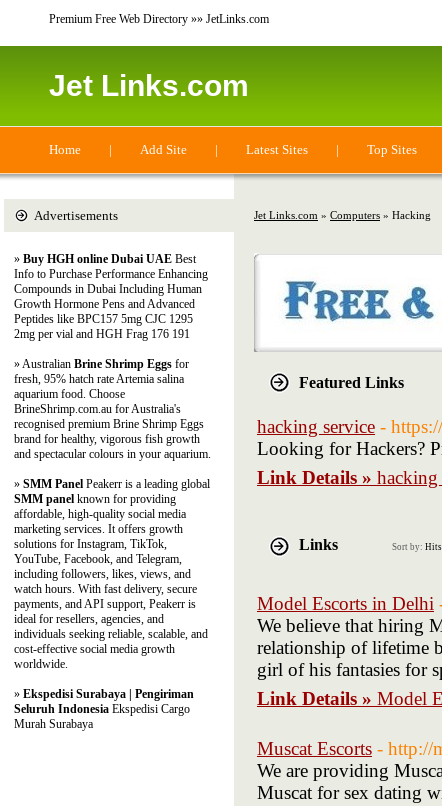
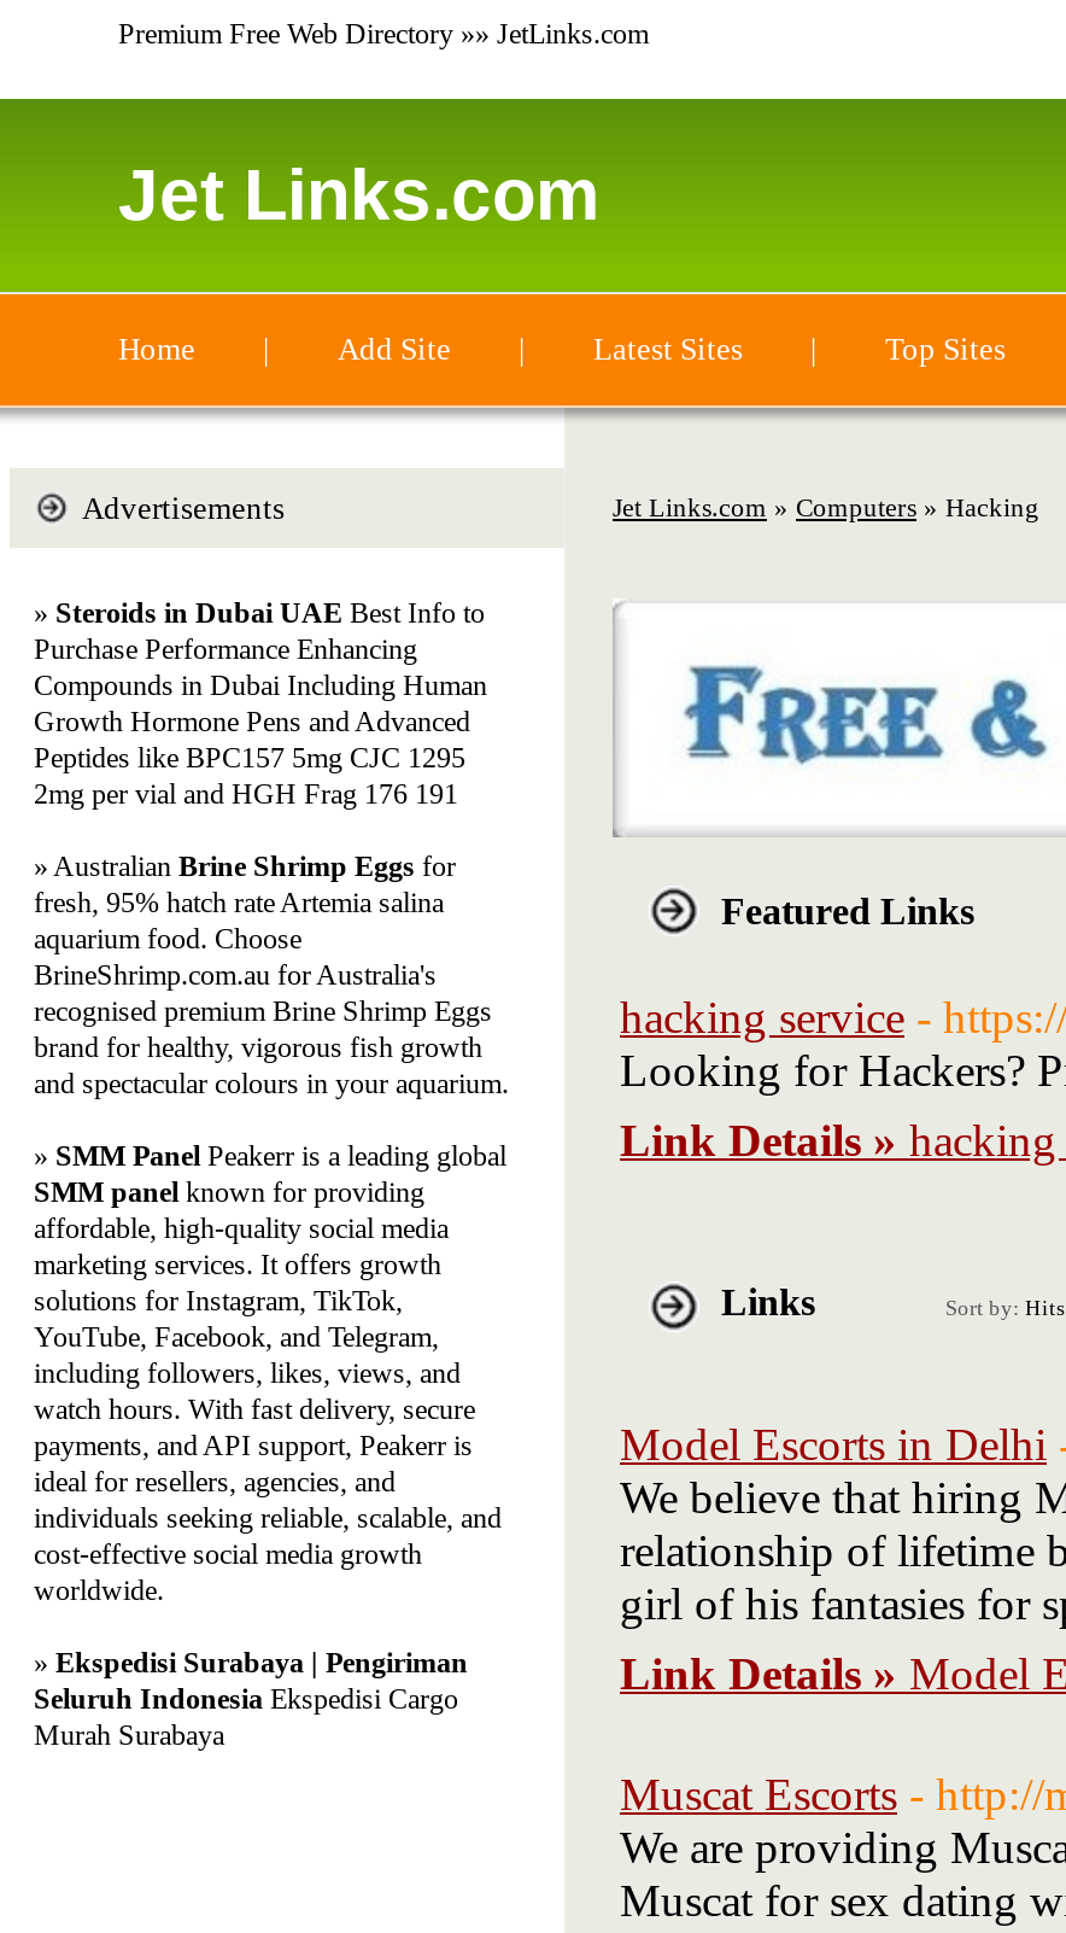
[14,252,208,281] » Buy HGH online Dubai UAE Best | Info to Purchase Performance Enhancing -> [34,596,485,666] » Steroids in Dubai UAE Best Info to | Purchase Performance Enhancing

